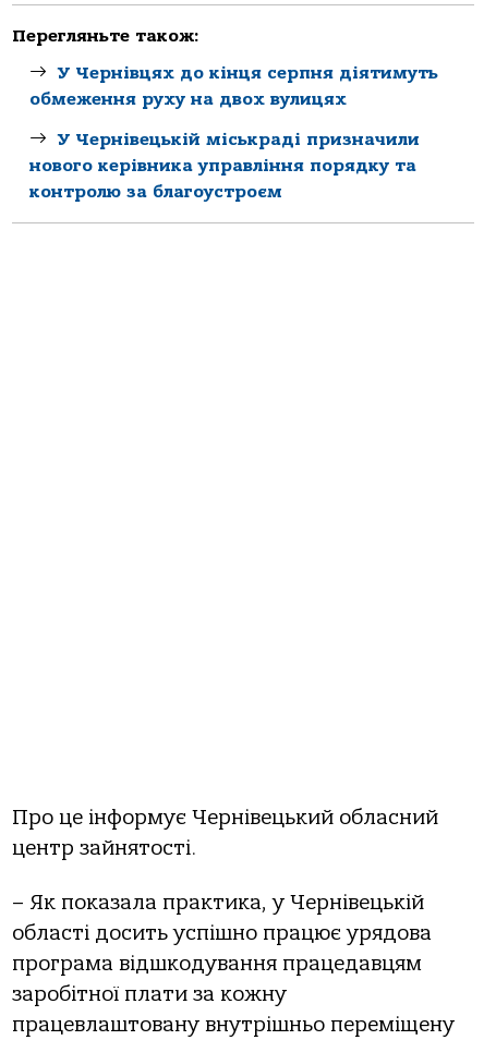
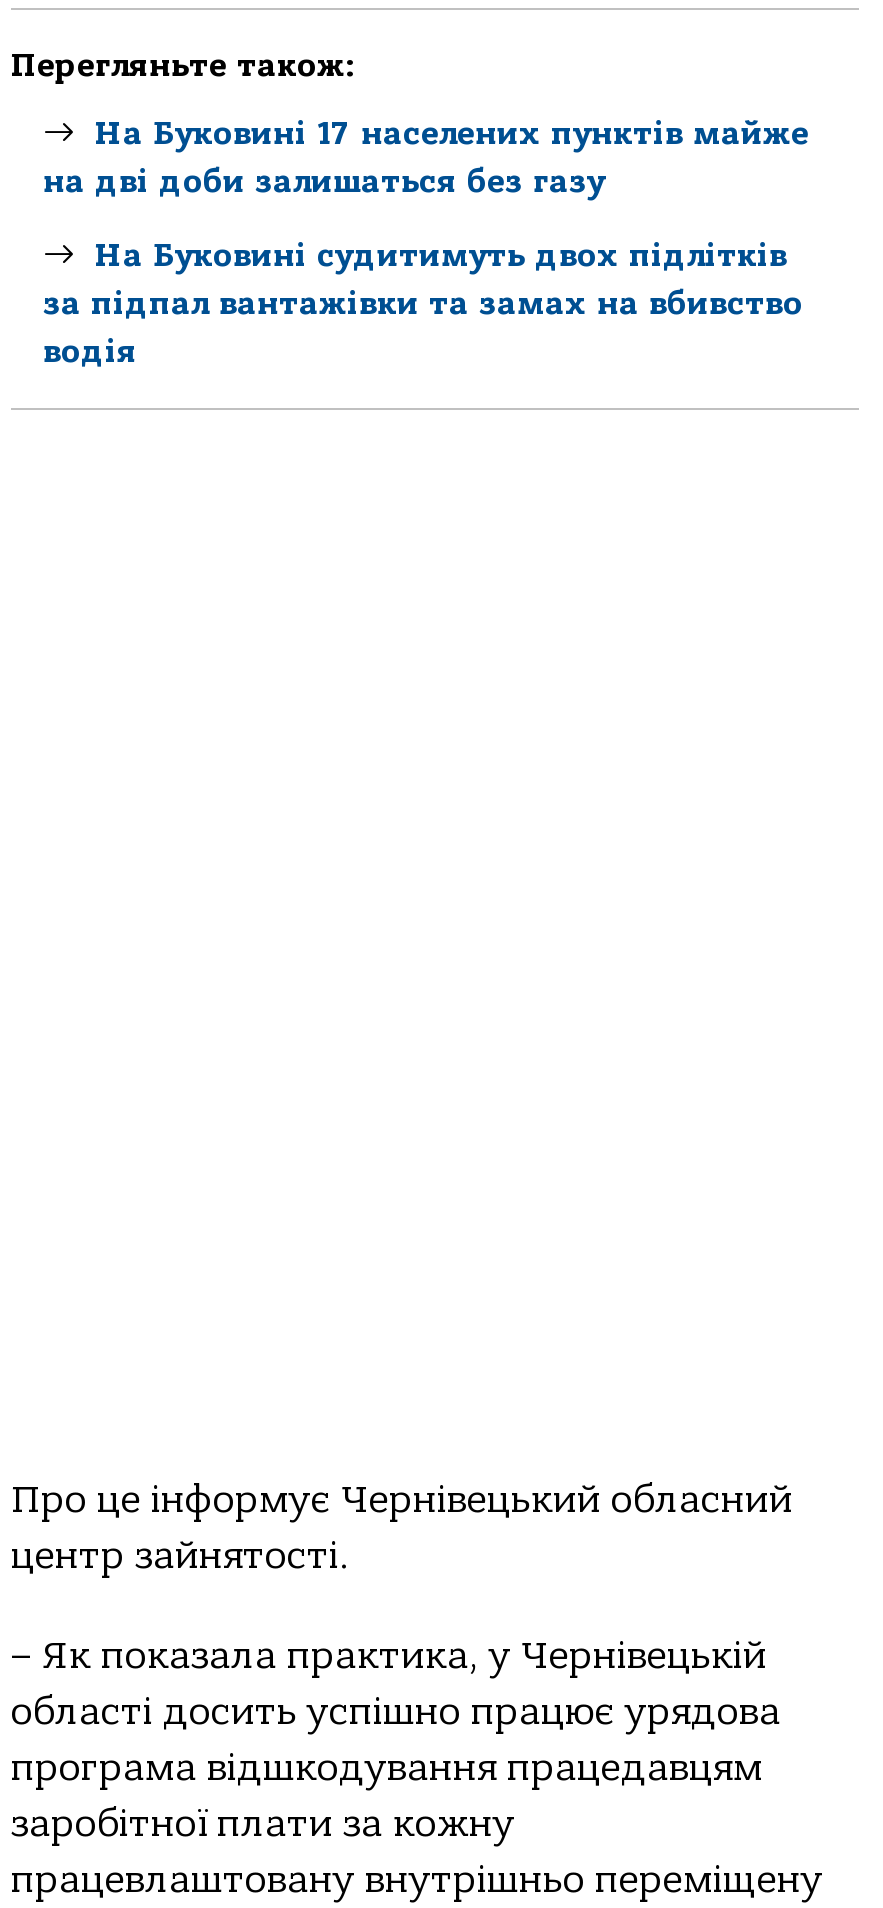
[29,63,438,109] У Чернівцях до кінця серпня діятимуть | обмеження руху на двох вулицях -> [43,116,809,200] На Буковині 17 населених пунктів майже | на дві доби залишаться без газу
[29,129,420,201] У Чернівецькій міськраді призначили | нового керівника управління порядку та | контролю за благоустроєм -> [43,237,803,369] На Буковині судитимуть двох підлітків | за підпал вантажівки та замах на вбивство | водія

